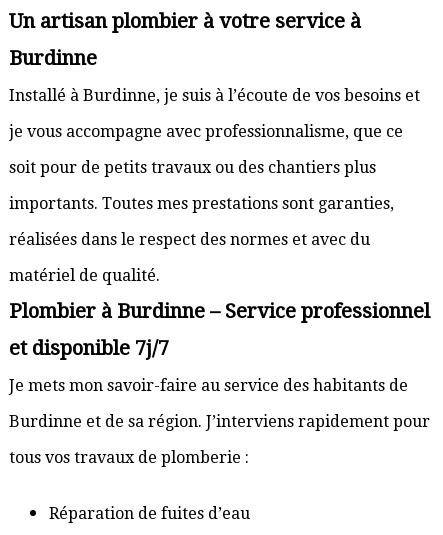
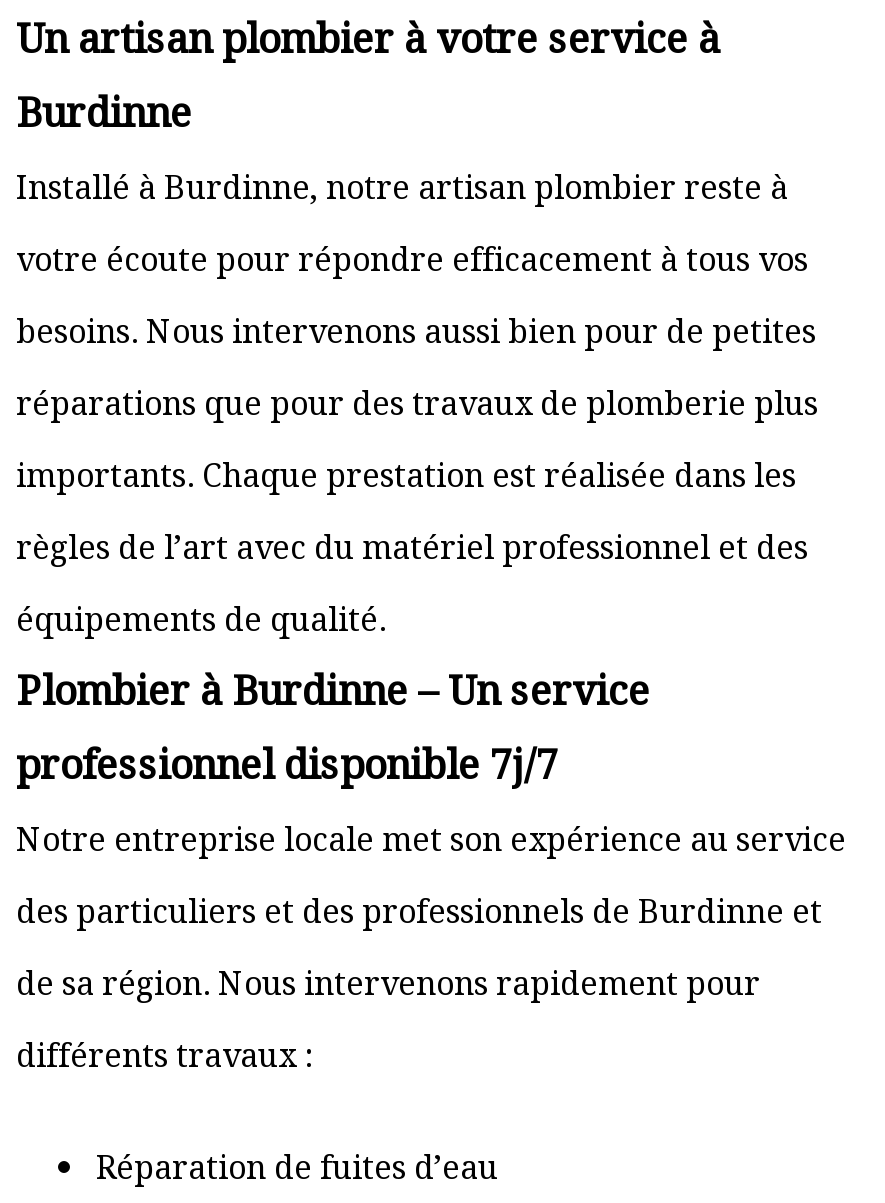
[9,86,430,467] Installé à Burdinne, je suis à l’écoute de vos besoins et | je vous accompagne avec professionnalisme, que ce | soit pour de petits travaux ou des chantiers plus | importants. Toutes mes prestations sont garanties, | réalisées dans le respect des normes et avec du | matériel de qualité. | Plombier à Burdinne – Service professionnel | et disponible 7j/7 | Je mets mon savoir-faire au service des habitants de | Burdinne et de sa région. J’interviens rapidement pour | tous vos travaux de plomberie : -> [16,169,846,1075] Installé à Burdinne, notre artisan plombier reste à | votre écoute pour répondre efficacement à tous vos | besoins. Nous intervenons aussi bien pour de petites | réparations que pour des travaux de plomberie plus | importants. Chaque prestation est réalisée dans les | règles de l’art avec du matériel professionnel et des | équipements de qualité. | Plombier à Burdinne – Un service | professionnel disponible 7j/7 | Notre entreprise locale met son expérience au service | des particuliers et des professionnels de Burdinne et | de sa région. Nous intervenons rapidement pour | différents travaux :

